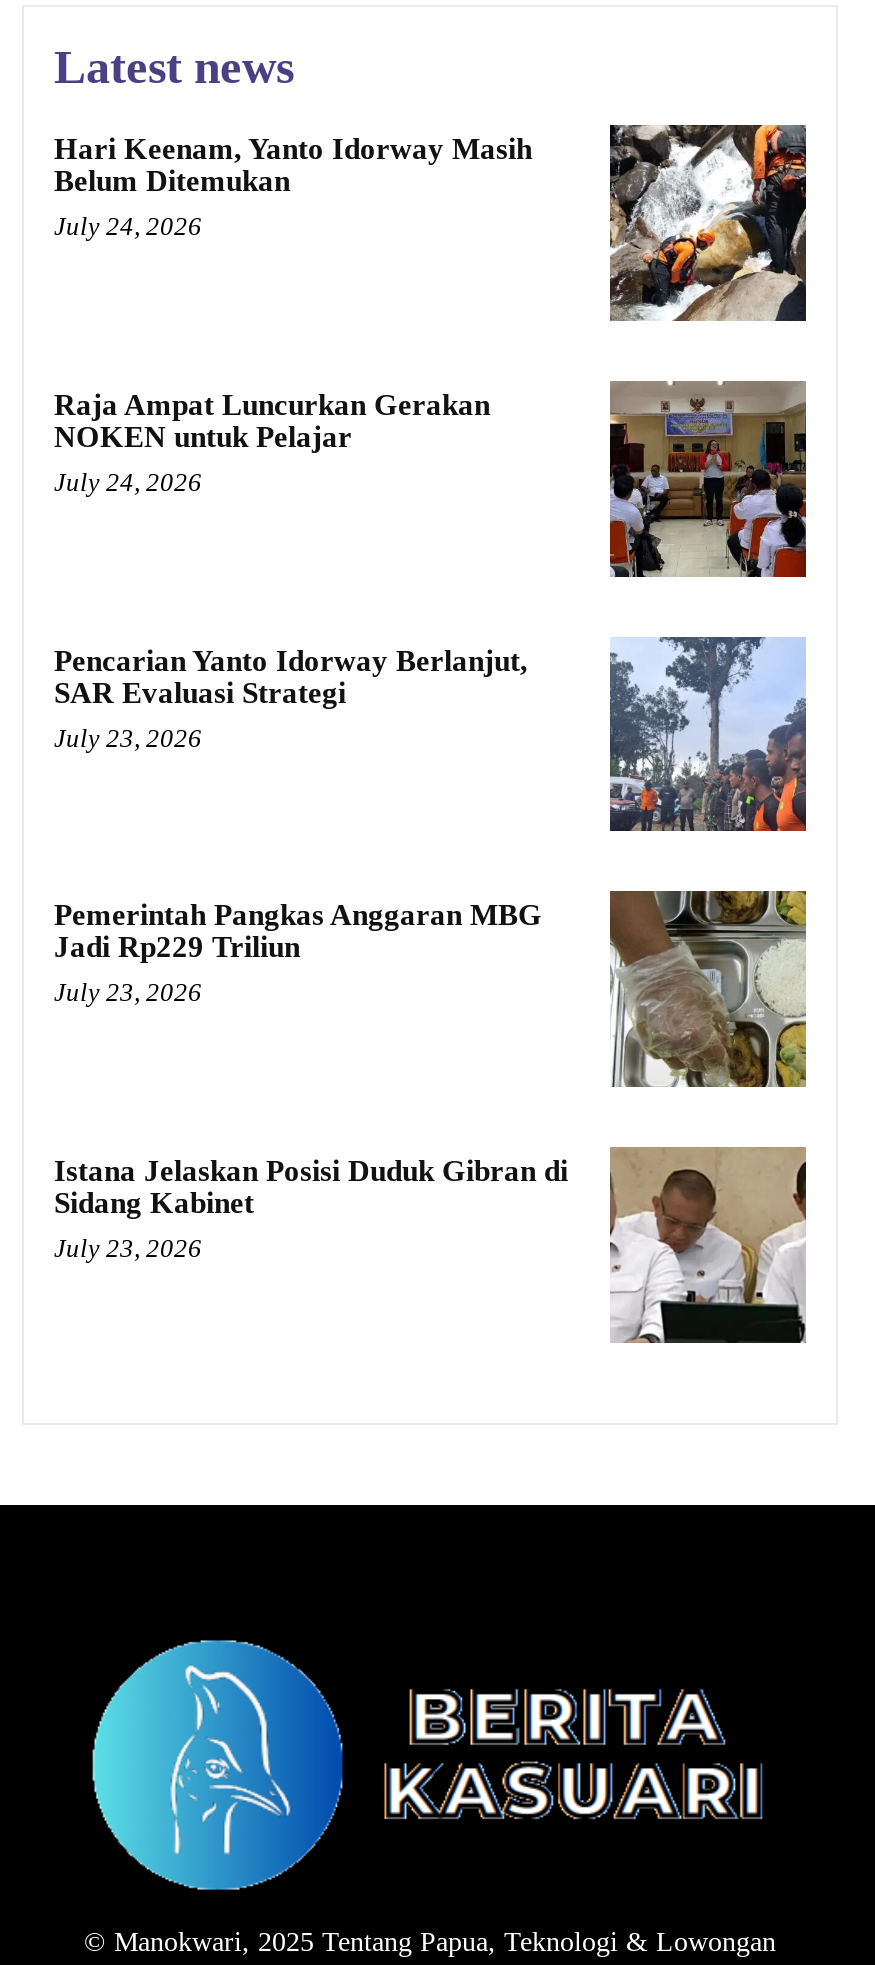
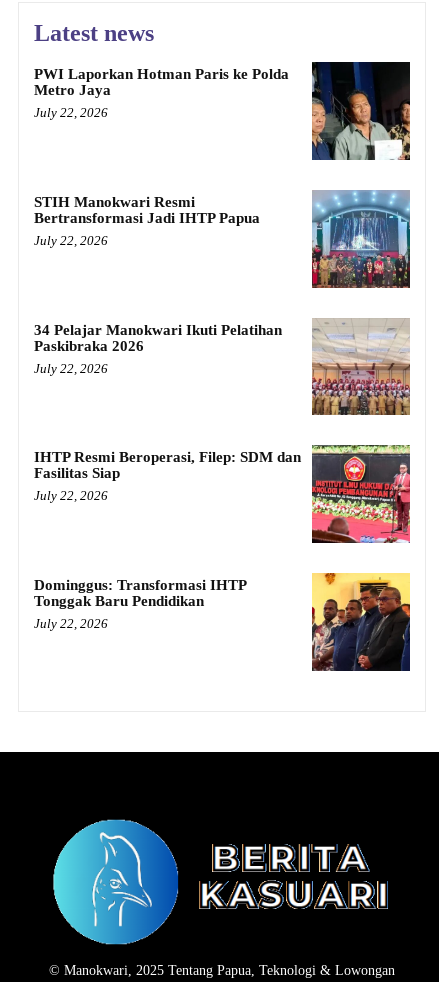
[54,123,808,323] [image] | Hari Keenam, Yanto Idorway Masih | Belum Ditemukan | July 24, 2026 -> [34,61,411,161] [image] | PWI Laporkan Hotman Paris ke Polda | Metro Jaya | July 22, 2026
[54,389,490,497] Raja Ampat Luncurkan Gerakan | NOKEN untuk Pelajar | July 24, 2026 -> [34,194,260,248] STIH Manokwari Resmi | Bertransformasi Jadi IHTP Papua | July 22, 2026
[608,379,808,579] [image] -> [311,190,411,289] [image]
[54,637,808,831] [image] | Pencarian Yanto Idorway Berlanjut, | SAR Evaluasi Strategi | July 23, 2026 -> [34,318,411,416] [image] | 34 Pelajar Manokwari Ikuti Pelatihan | Paskibraka 2026 | July 22, 2026
[54,891,808,1089] [image] | Pemerintah Pangkas Anggaran MBG | Jadi Rp229 Triliun | July 23, 2026 -> [34,445,411,544] [image] | IHTP Resmi Beroperasi, Filep: SDM dan | Fasilitas Siap | July 22, 2026
[54,1155,568,1263] Istana Jelaskan Posisi Duduk Gibran di | Sidang Kabinet | July 23, 2026 -> [34,577,247,631] Dominggus: Transformasi IHTP | Tonggak Baru Pendidikan | July 22, 2026
[608,1147,808,1343] [image] -> [311,572,411,671] [image]

